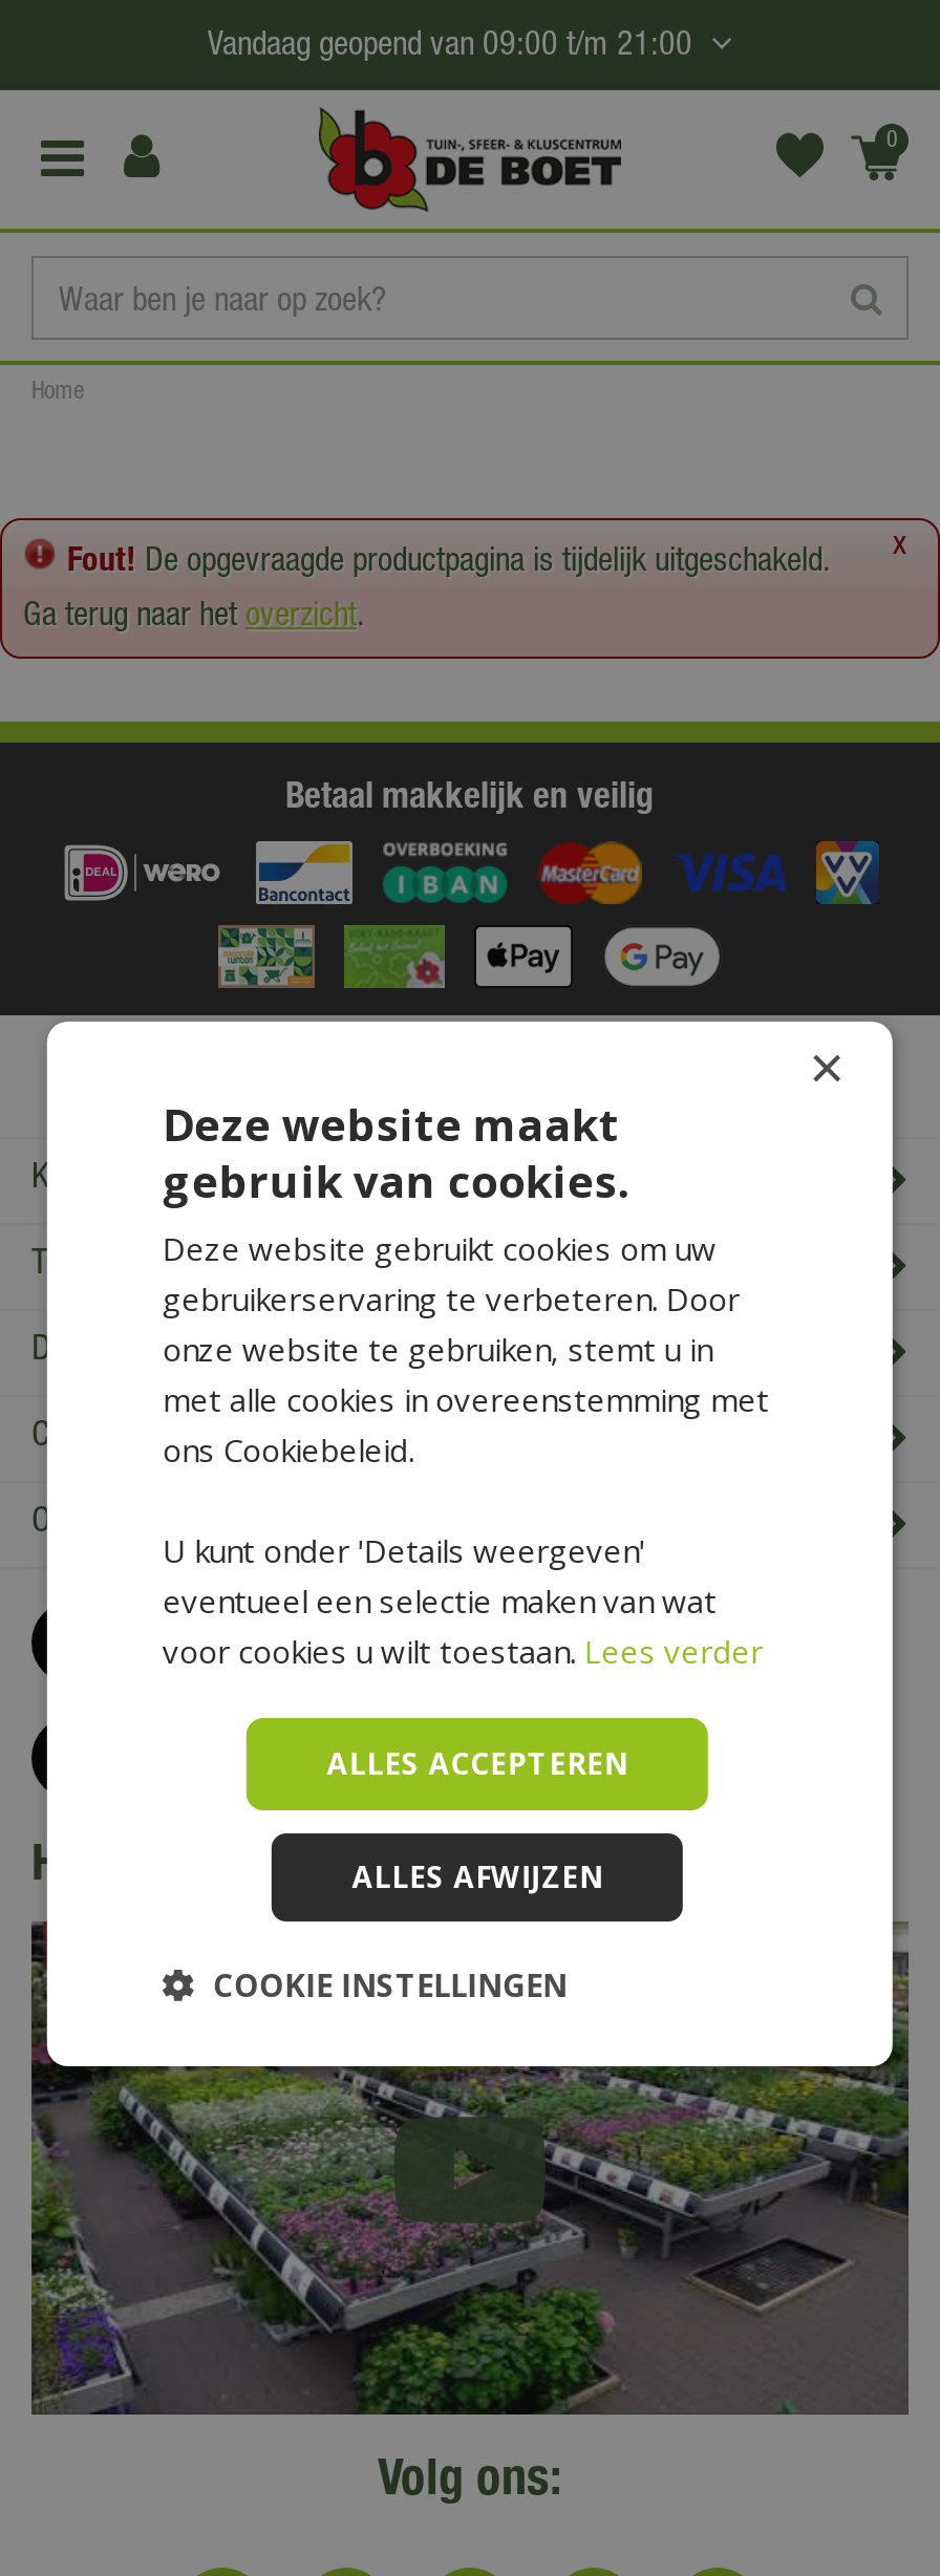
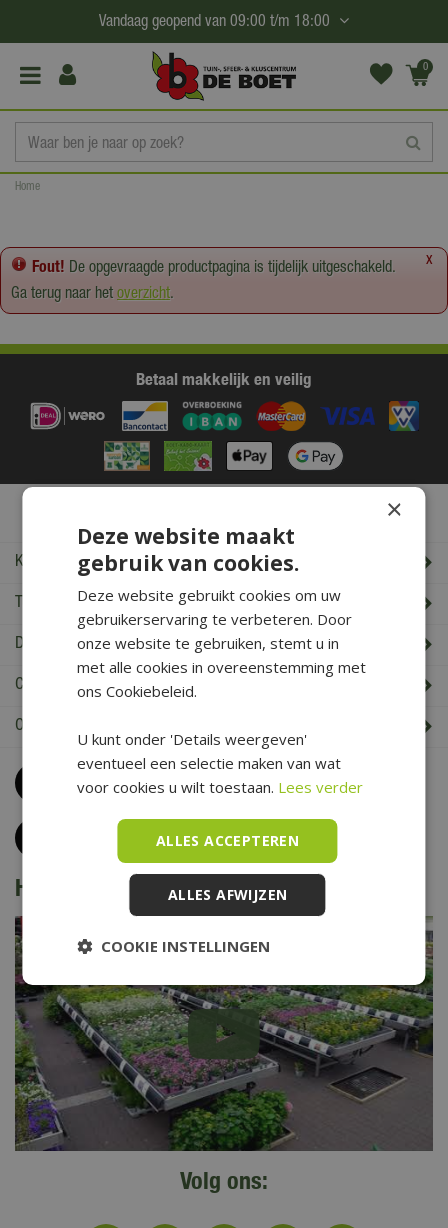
[208,31,692,65] Vandaag geopend van 09:00 t/m 21:00 -> [99,15,330,31] Vandaag geopend van 09:00 t/m 18:00

